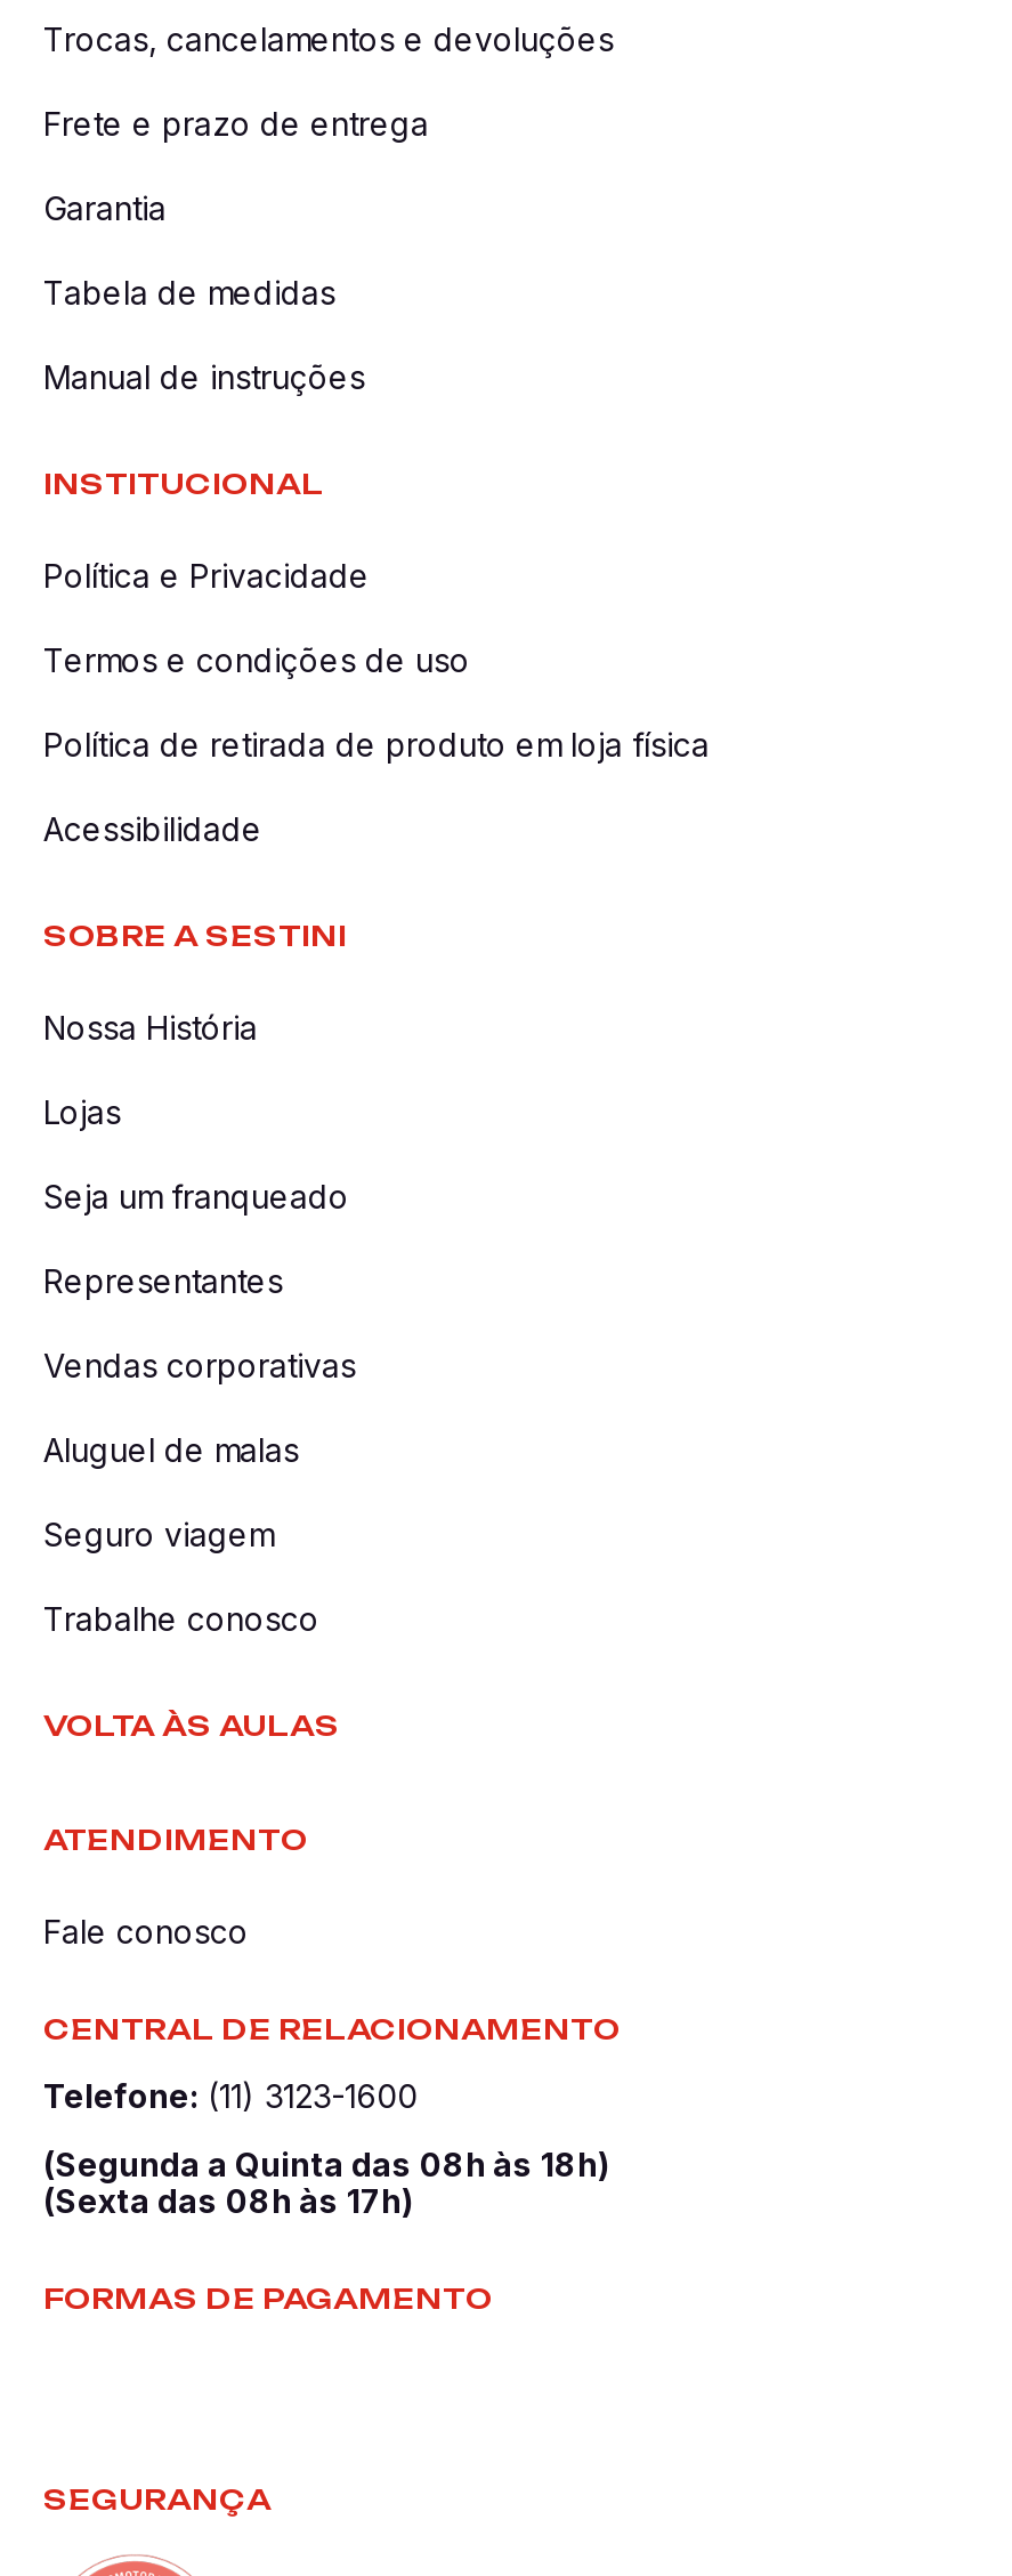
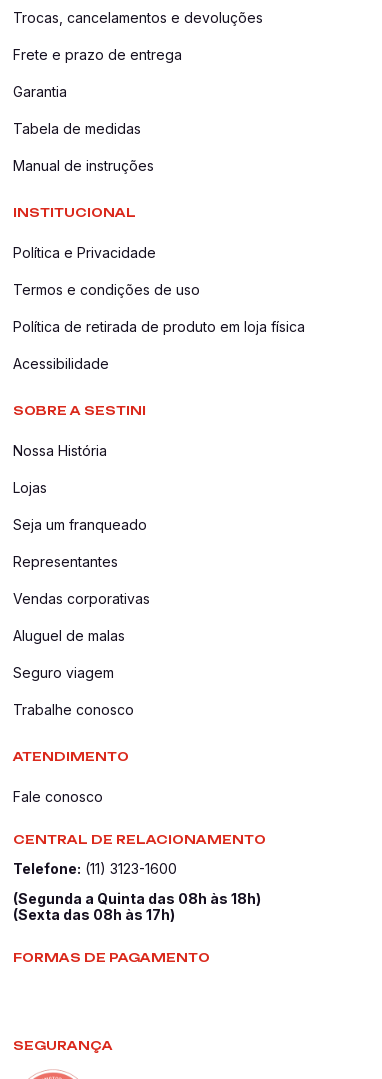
[43,1709,340,1743] VOLTA ÀS AULAS -> none

